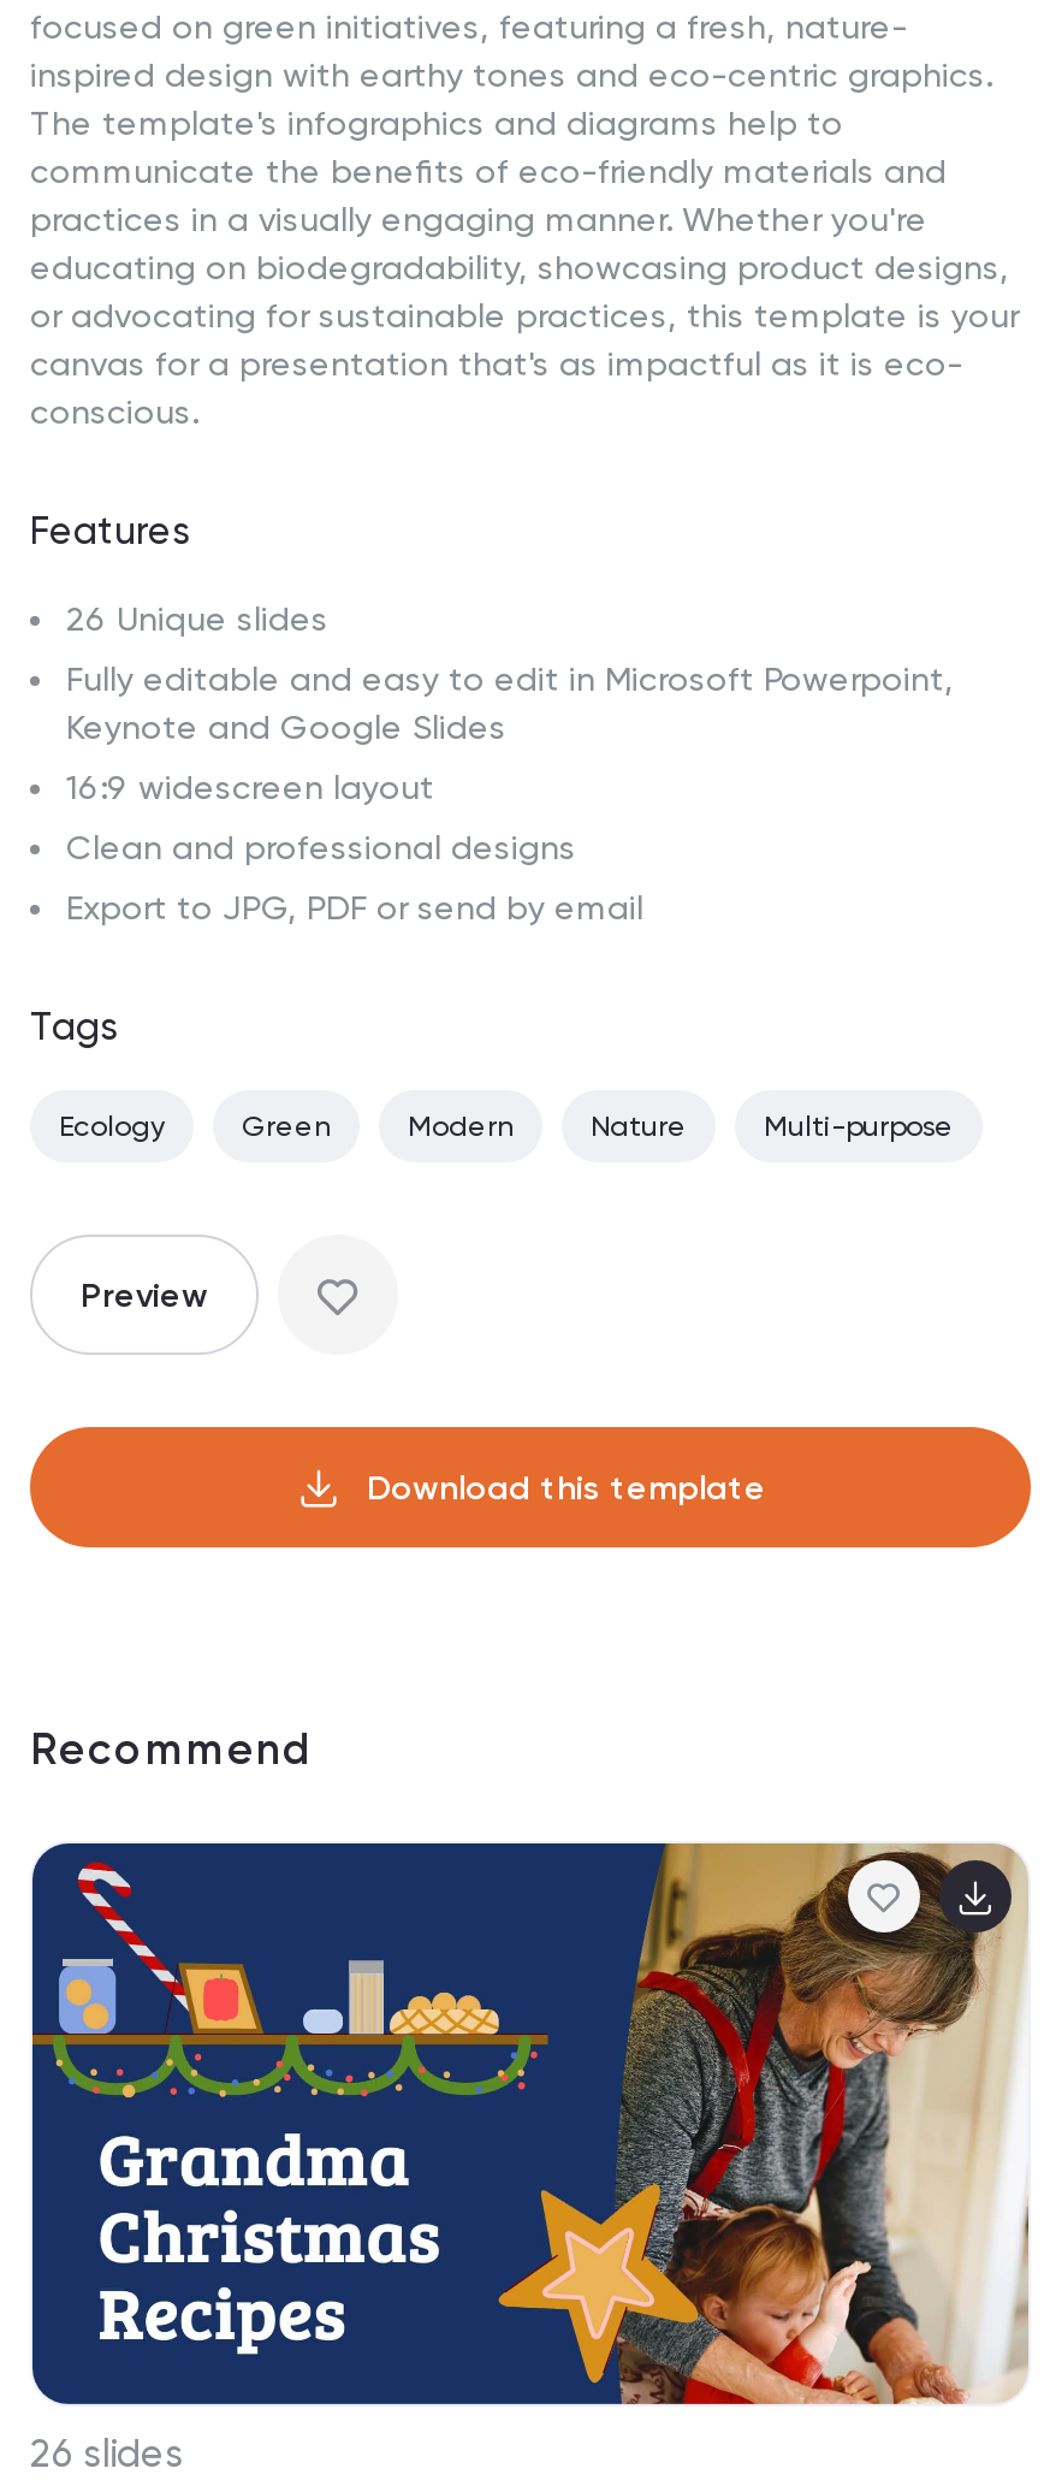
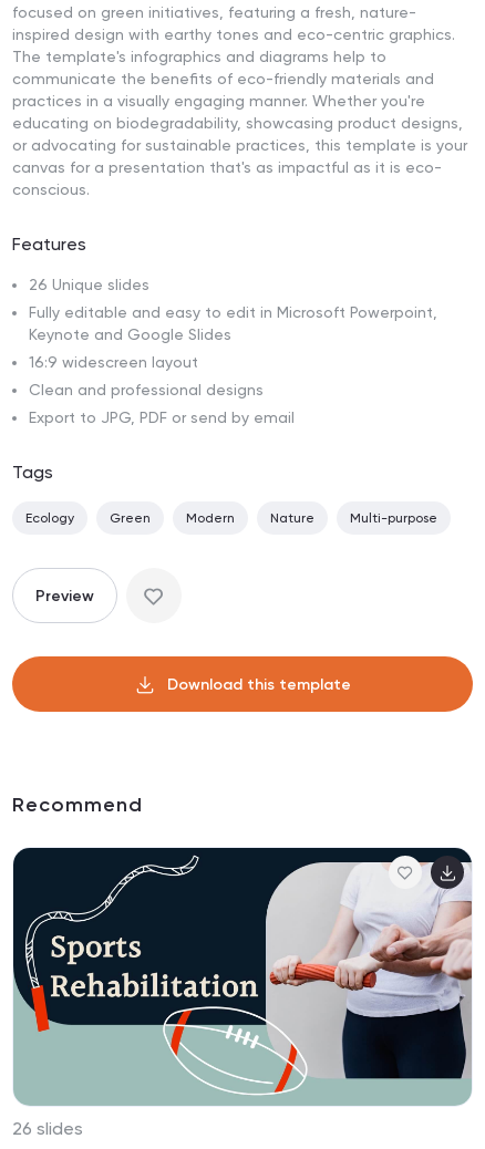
[30,1841,1028,2407] [image] -> [12,847,473,1106] [image]

